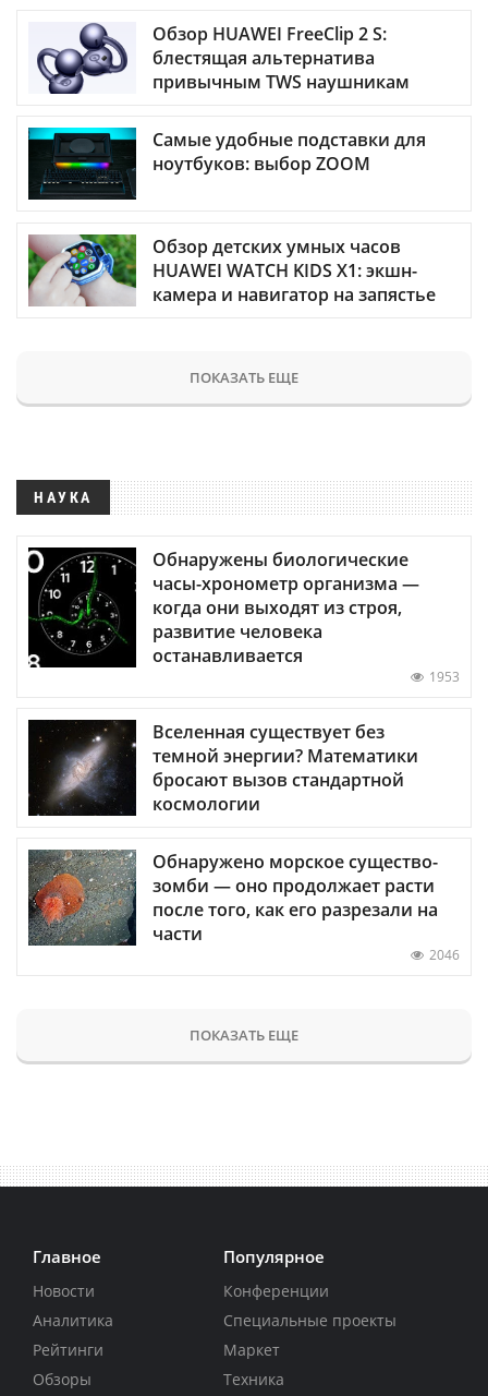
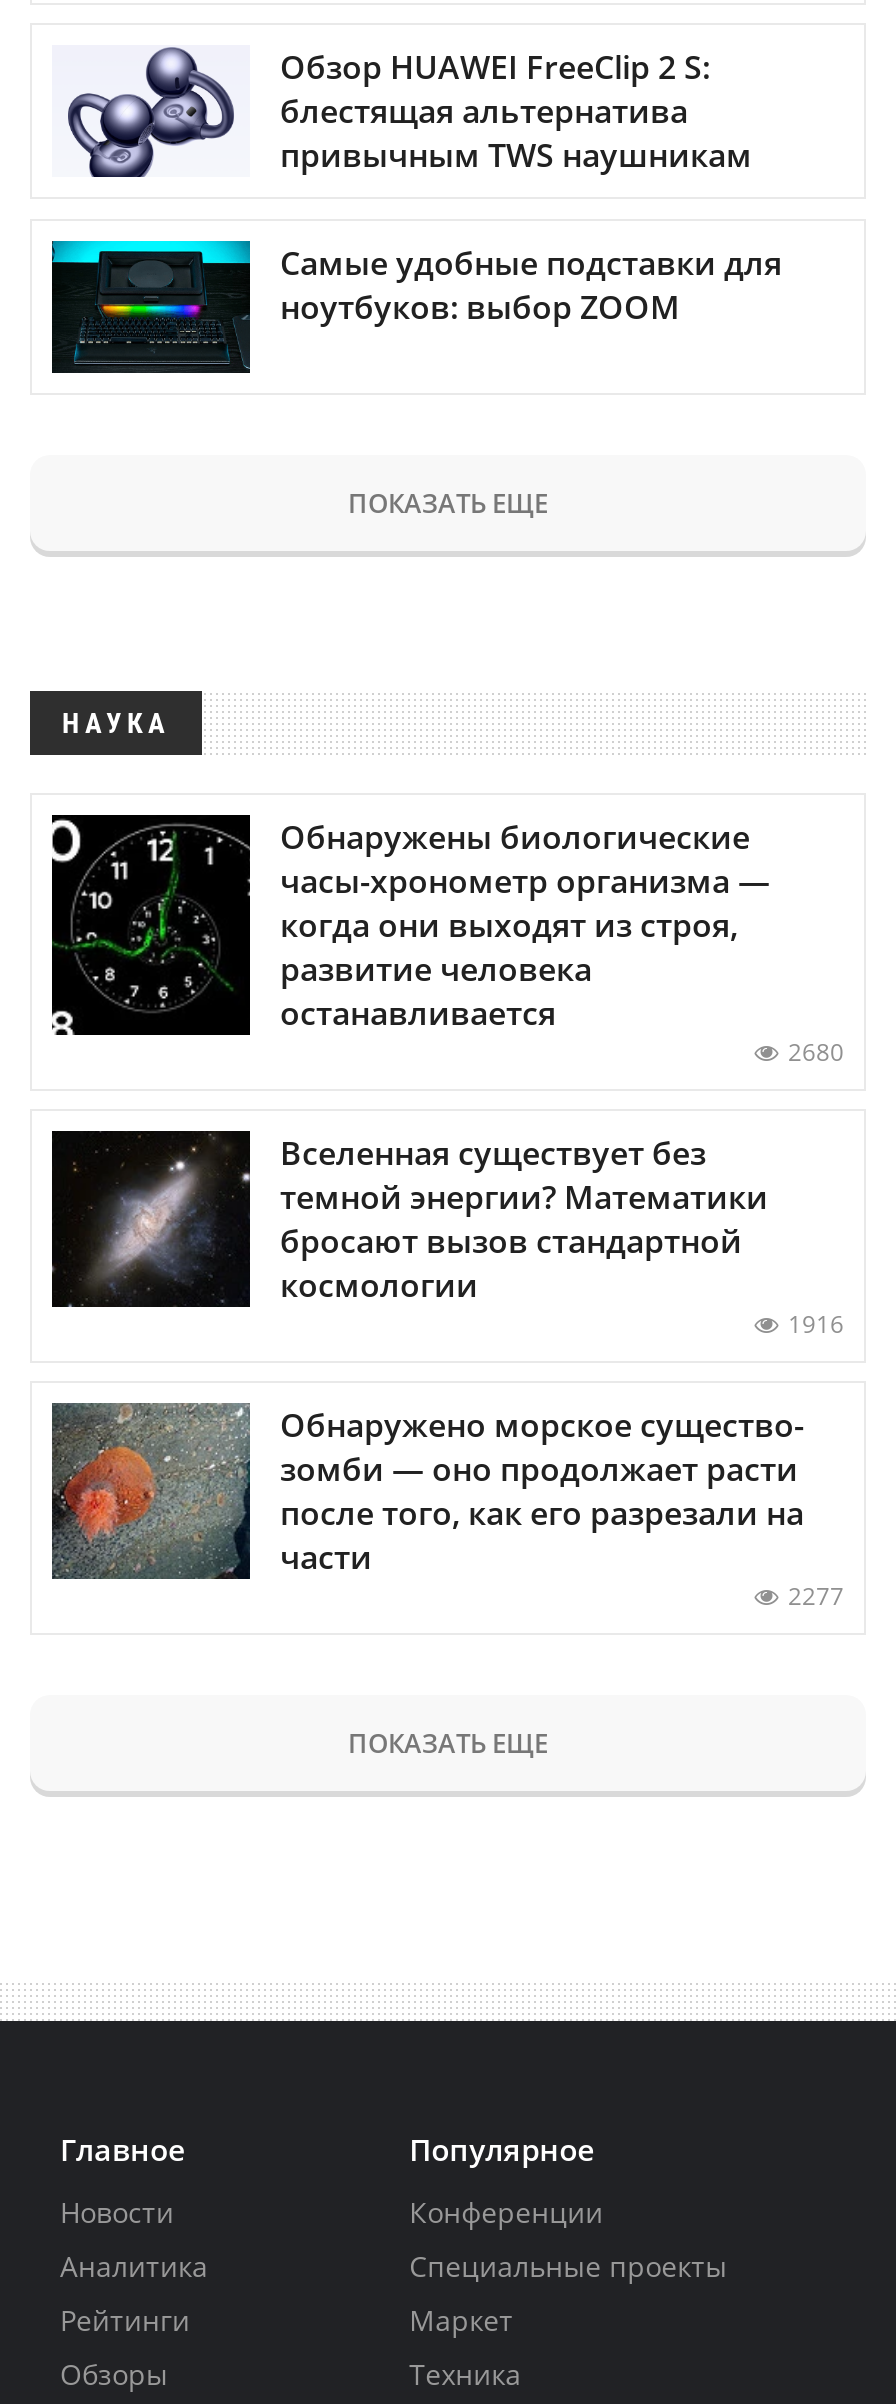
[27,233,436,308] [image] | Обзор детских умных часов | HUAWEI WATCH KIDS X1: экшн- | камера и навигатор на запястье -> none
moved [27,367,419,667] -> [50,484,770,1034]: [image] | ПОКАЗАТЬ ЕЩЕ | НАУКА | Обнаружены биологические | часы-хронометр организма — | когда они выходят из строя, | развитие человека | останавливается
[429,667,460,686] 1953 -> [788,1034,844,1068] 2680
moved [29,720,418,817] -> [54,1130,768,1309]: [image] | Вселенная существует без | темной энергии? Математики | бросают вызов стандартной | космологии
none -> [788,1306,844,1340] 1916
[429,946,460,964] 2046 -> [788,1579,844,1613] 2277

